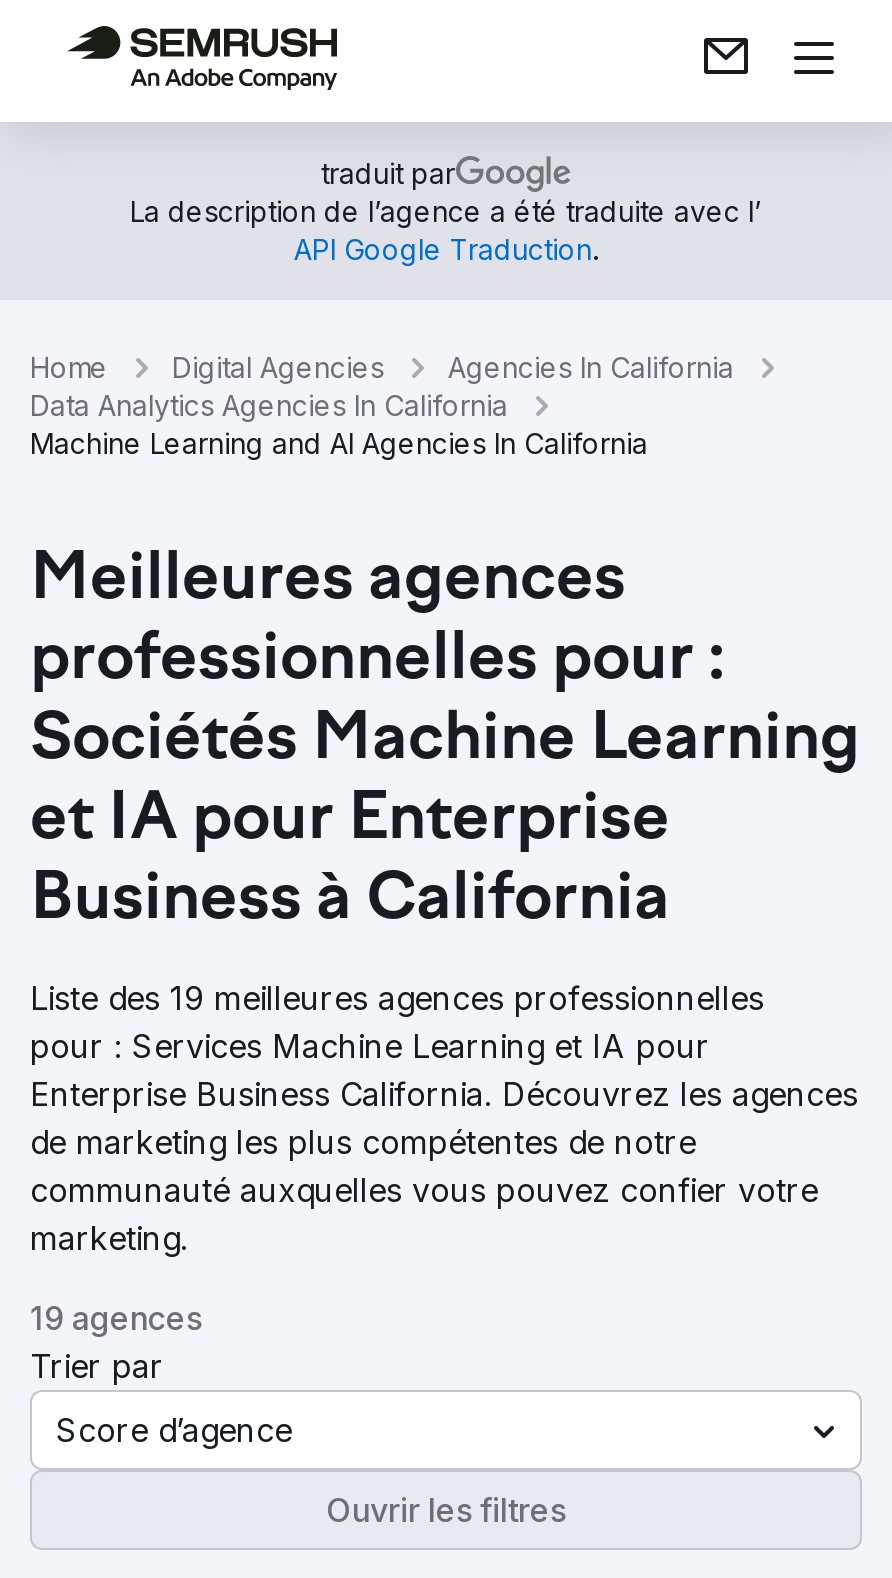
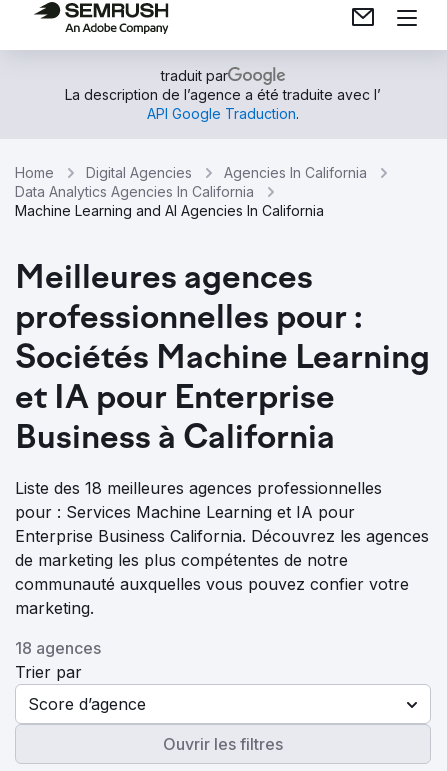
[30,978,764,1018] Liste des 19 meilleures agences professionnelles -> [15,478,382,498] Liste des 18 meilleures agences professionnelles
[30,1298,202,1338] 19 agences -> [15,638,101,658] 18 agences

